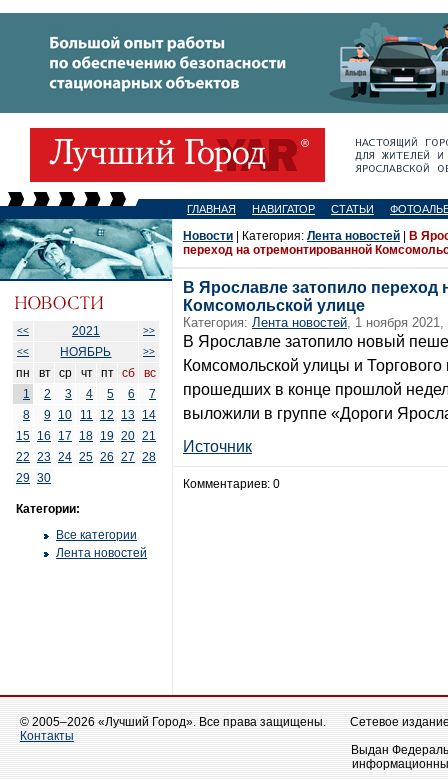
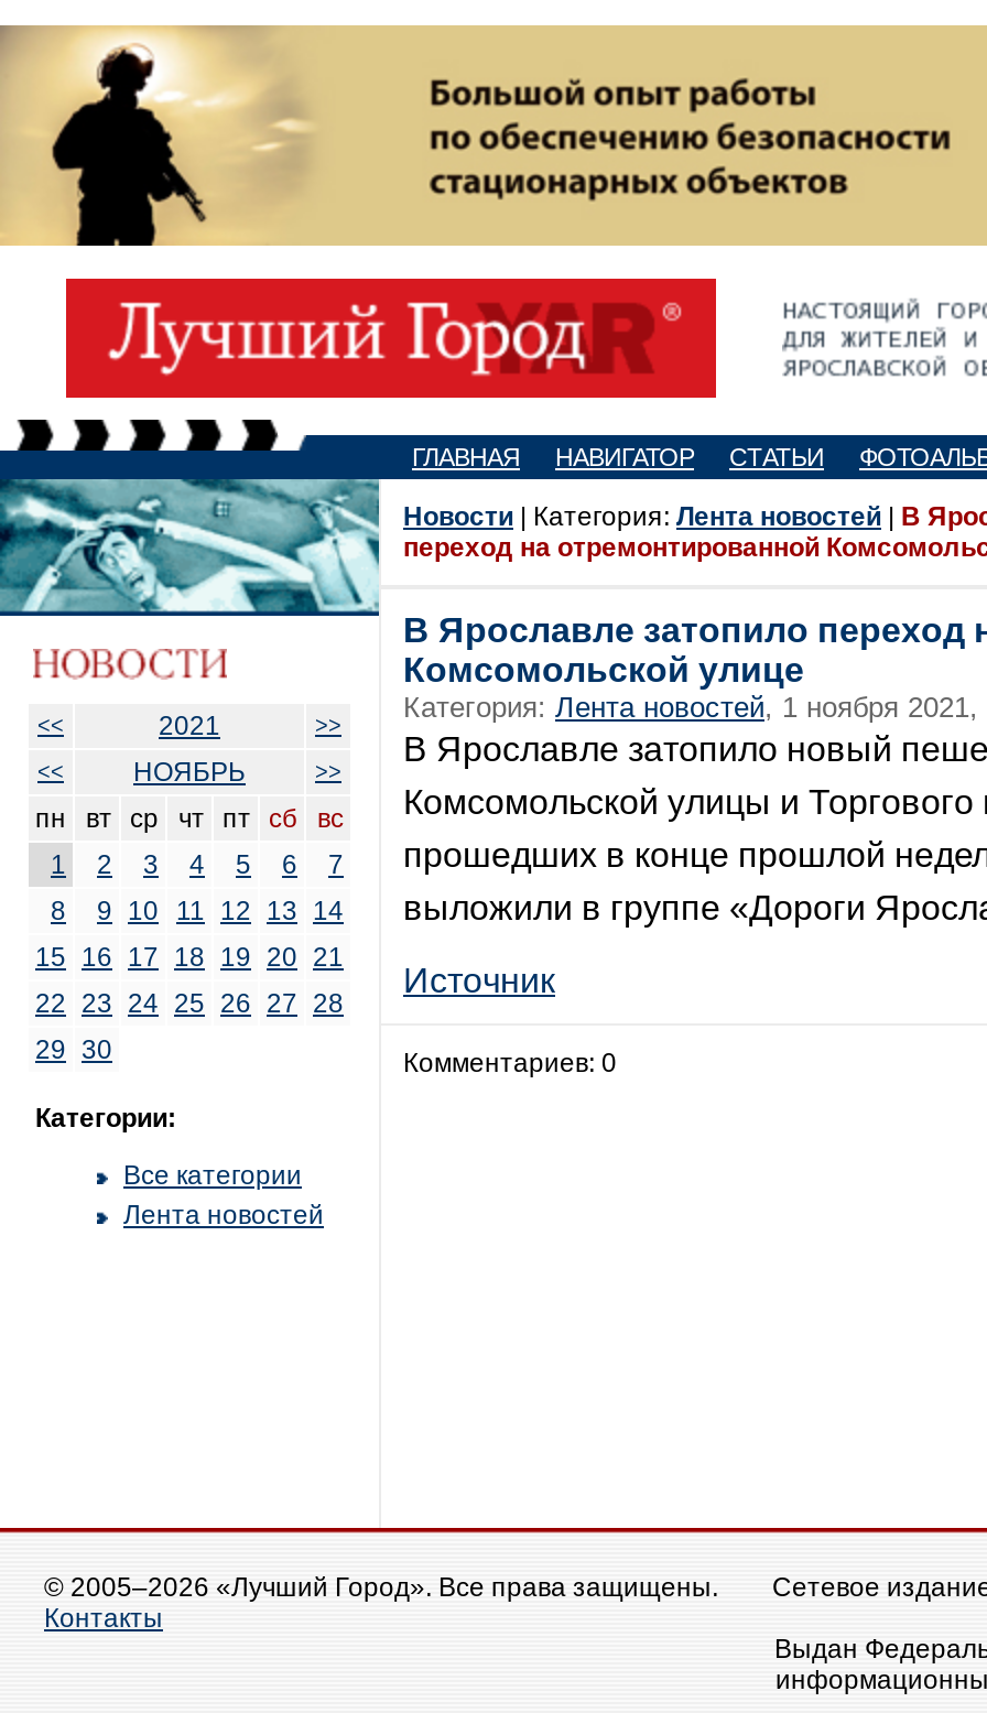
[3,12,445,114] [image] -> [7,23,980,248] [image]

